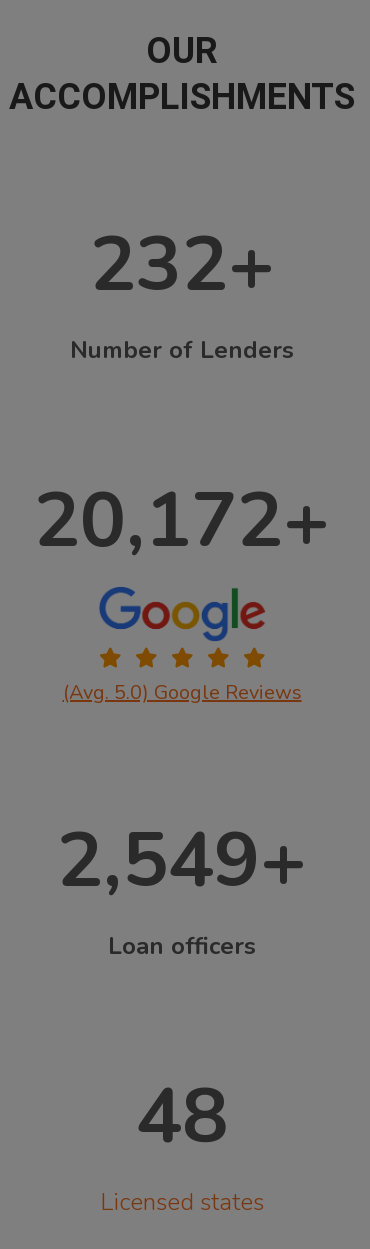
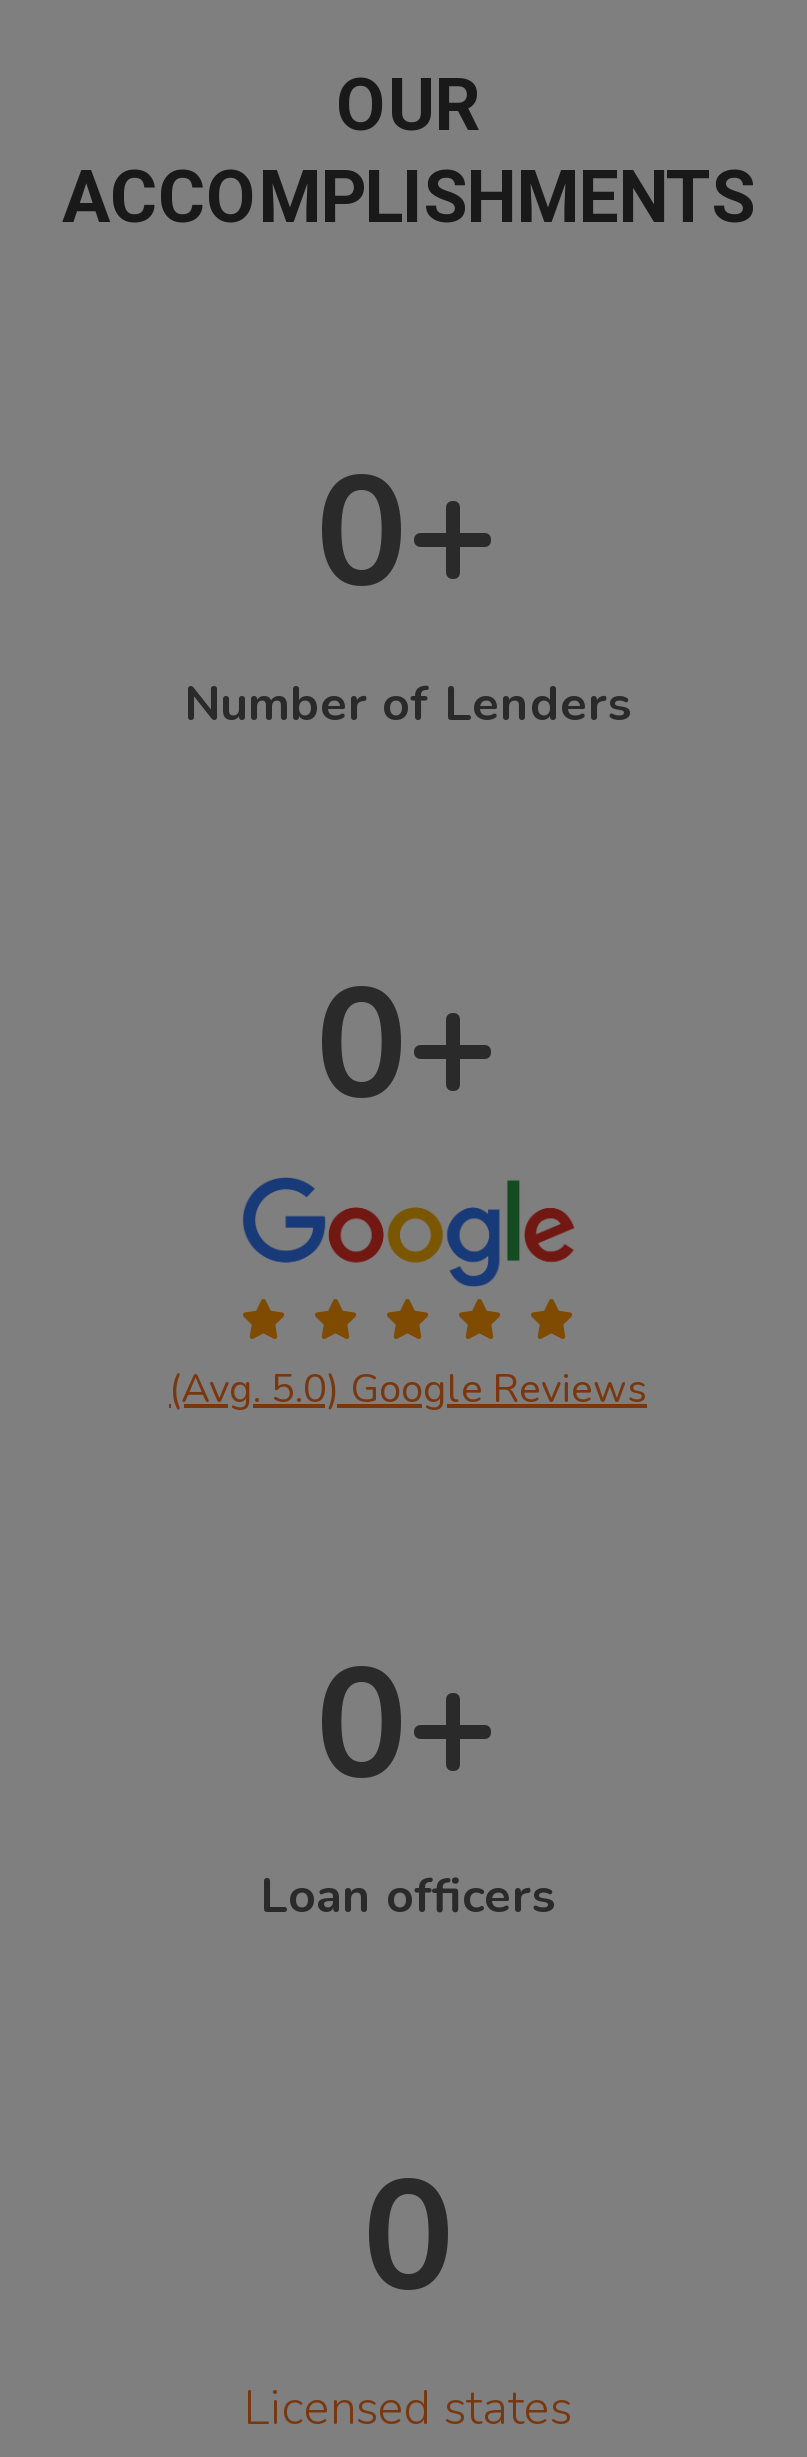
[89,212,274,317] 232+ -> [315,428,501,638] 0+
[34,468,330,573] 20,172+ -> [315,940,501,1150] 0+
[57,808,307,913] 2,549+ -> [315,1619,501,1829] 0+
[136,1064,228,1169] 48 -> [362,2131,454,2341] 0

